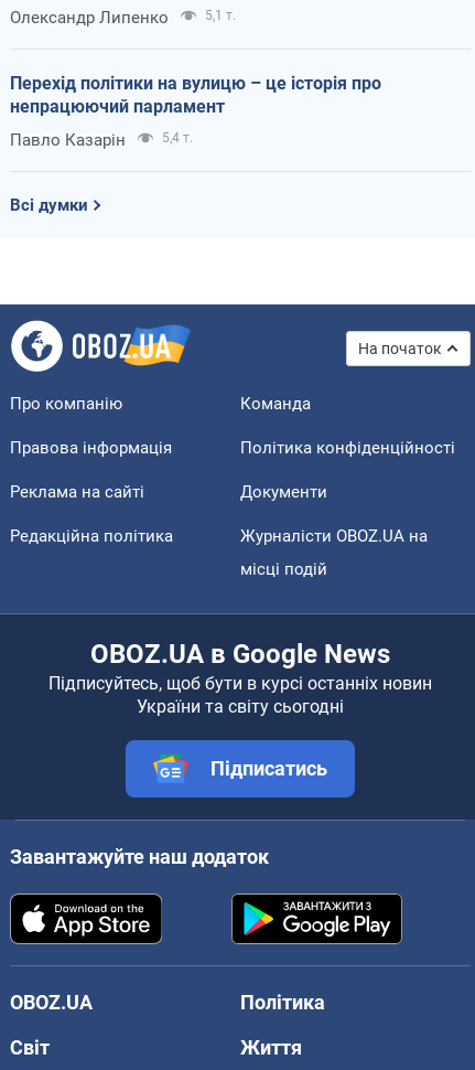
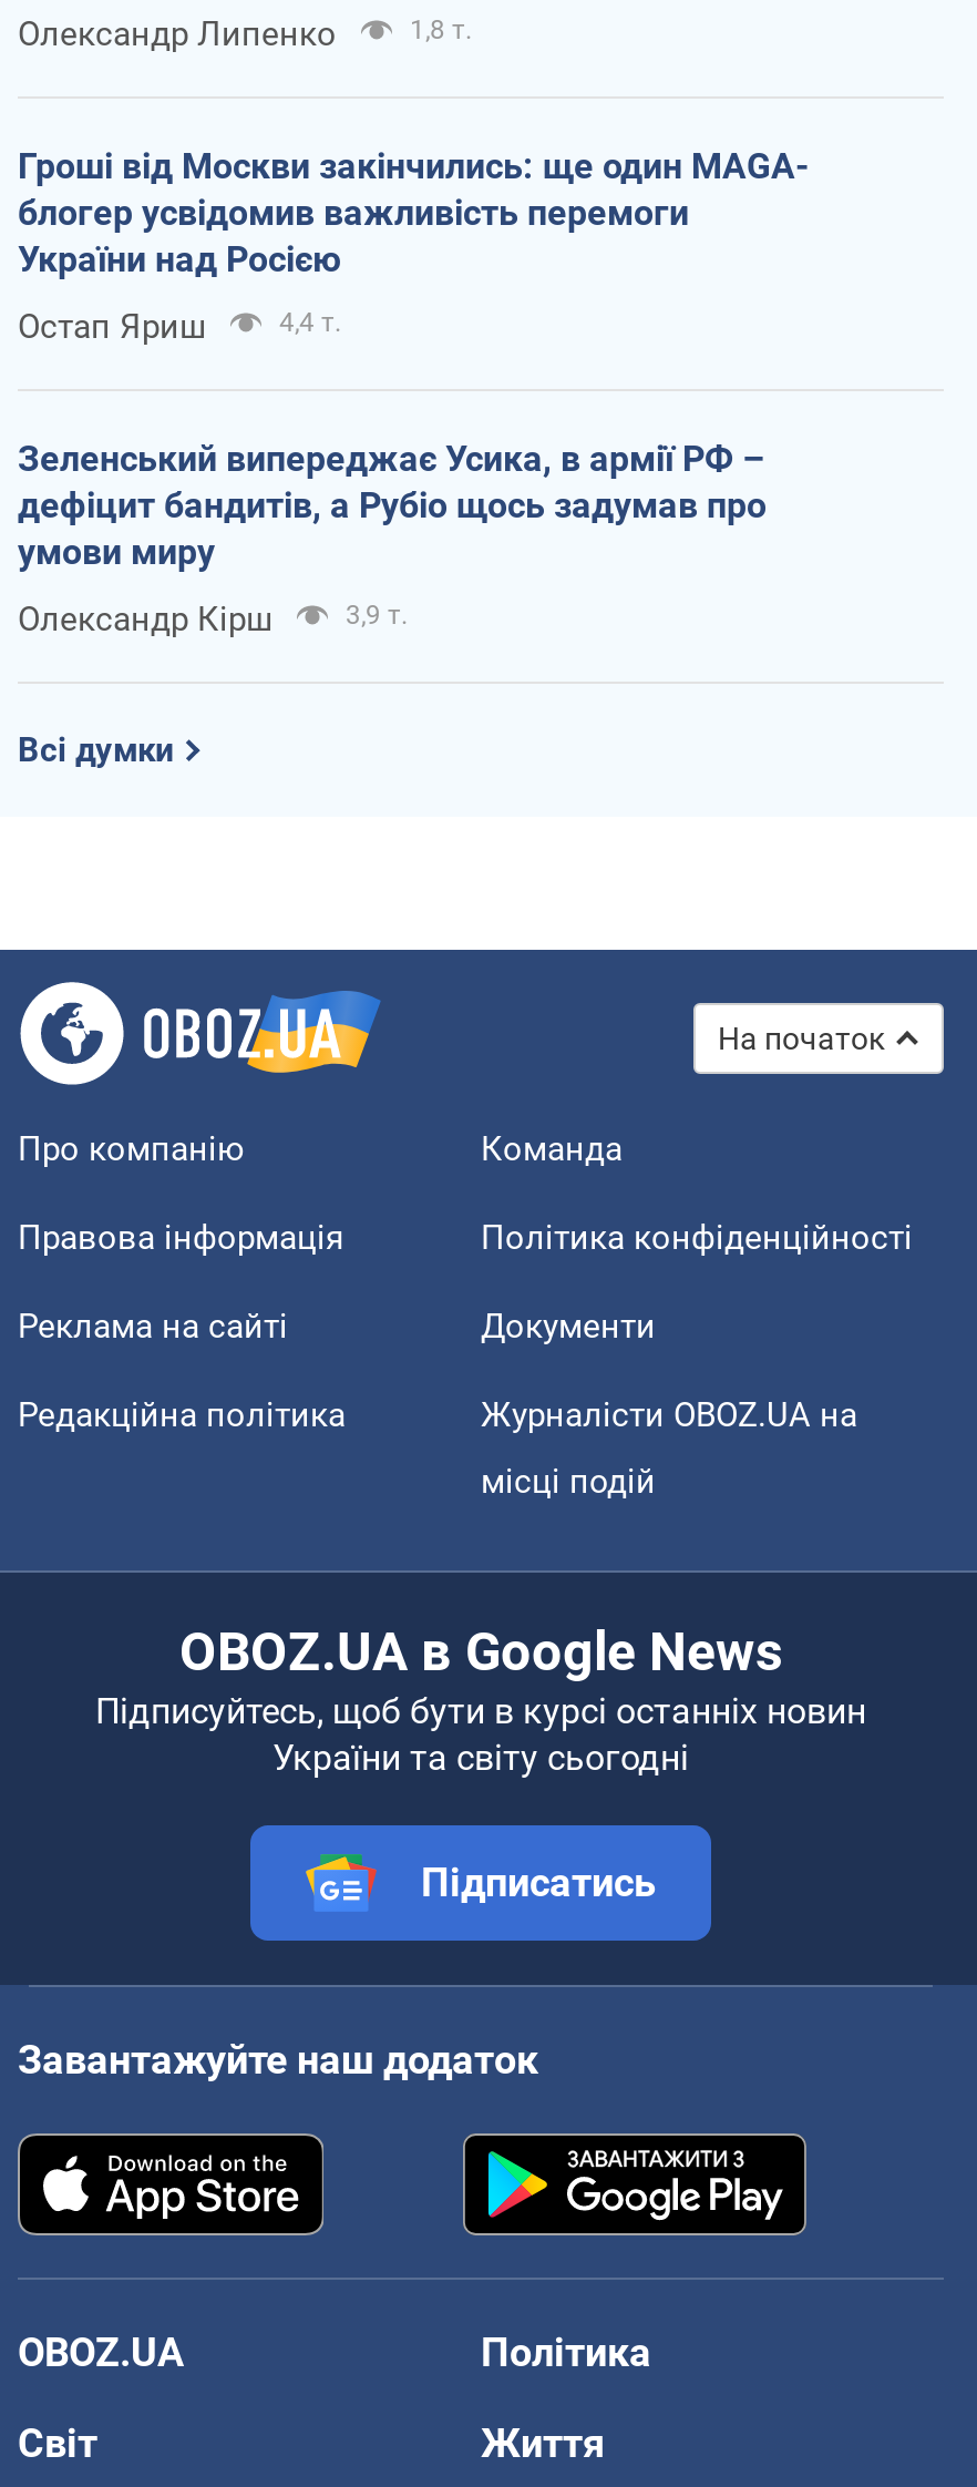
[10,7,381,150] 5,1 т. | Перехід політики на вулицю – це історія про | непрацюючий парламент | Павло Казарін | 5,4 т. -> [18,14,809,639] 1,8 т. | Гроші від Москви закінчились: ще один MAGA- | блогер усвідомив важливість перемоги | України над Росією | Остап Яриш | 4,4 т. | Зеленський випереджає Усика, в армії РФ – | дефіцит бандитів, а Рубіо щось задумав про | умови миру | Олександр Кірш | 3,9 т.

